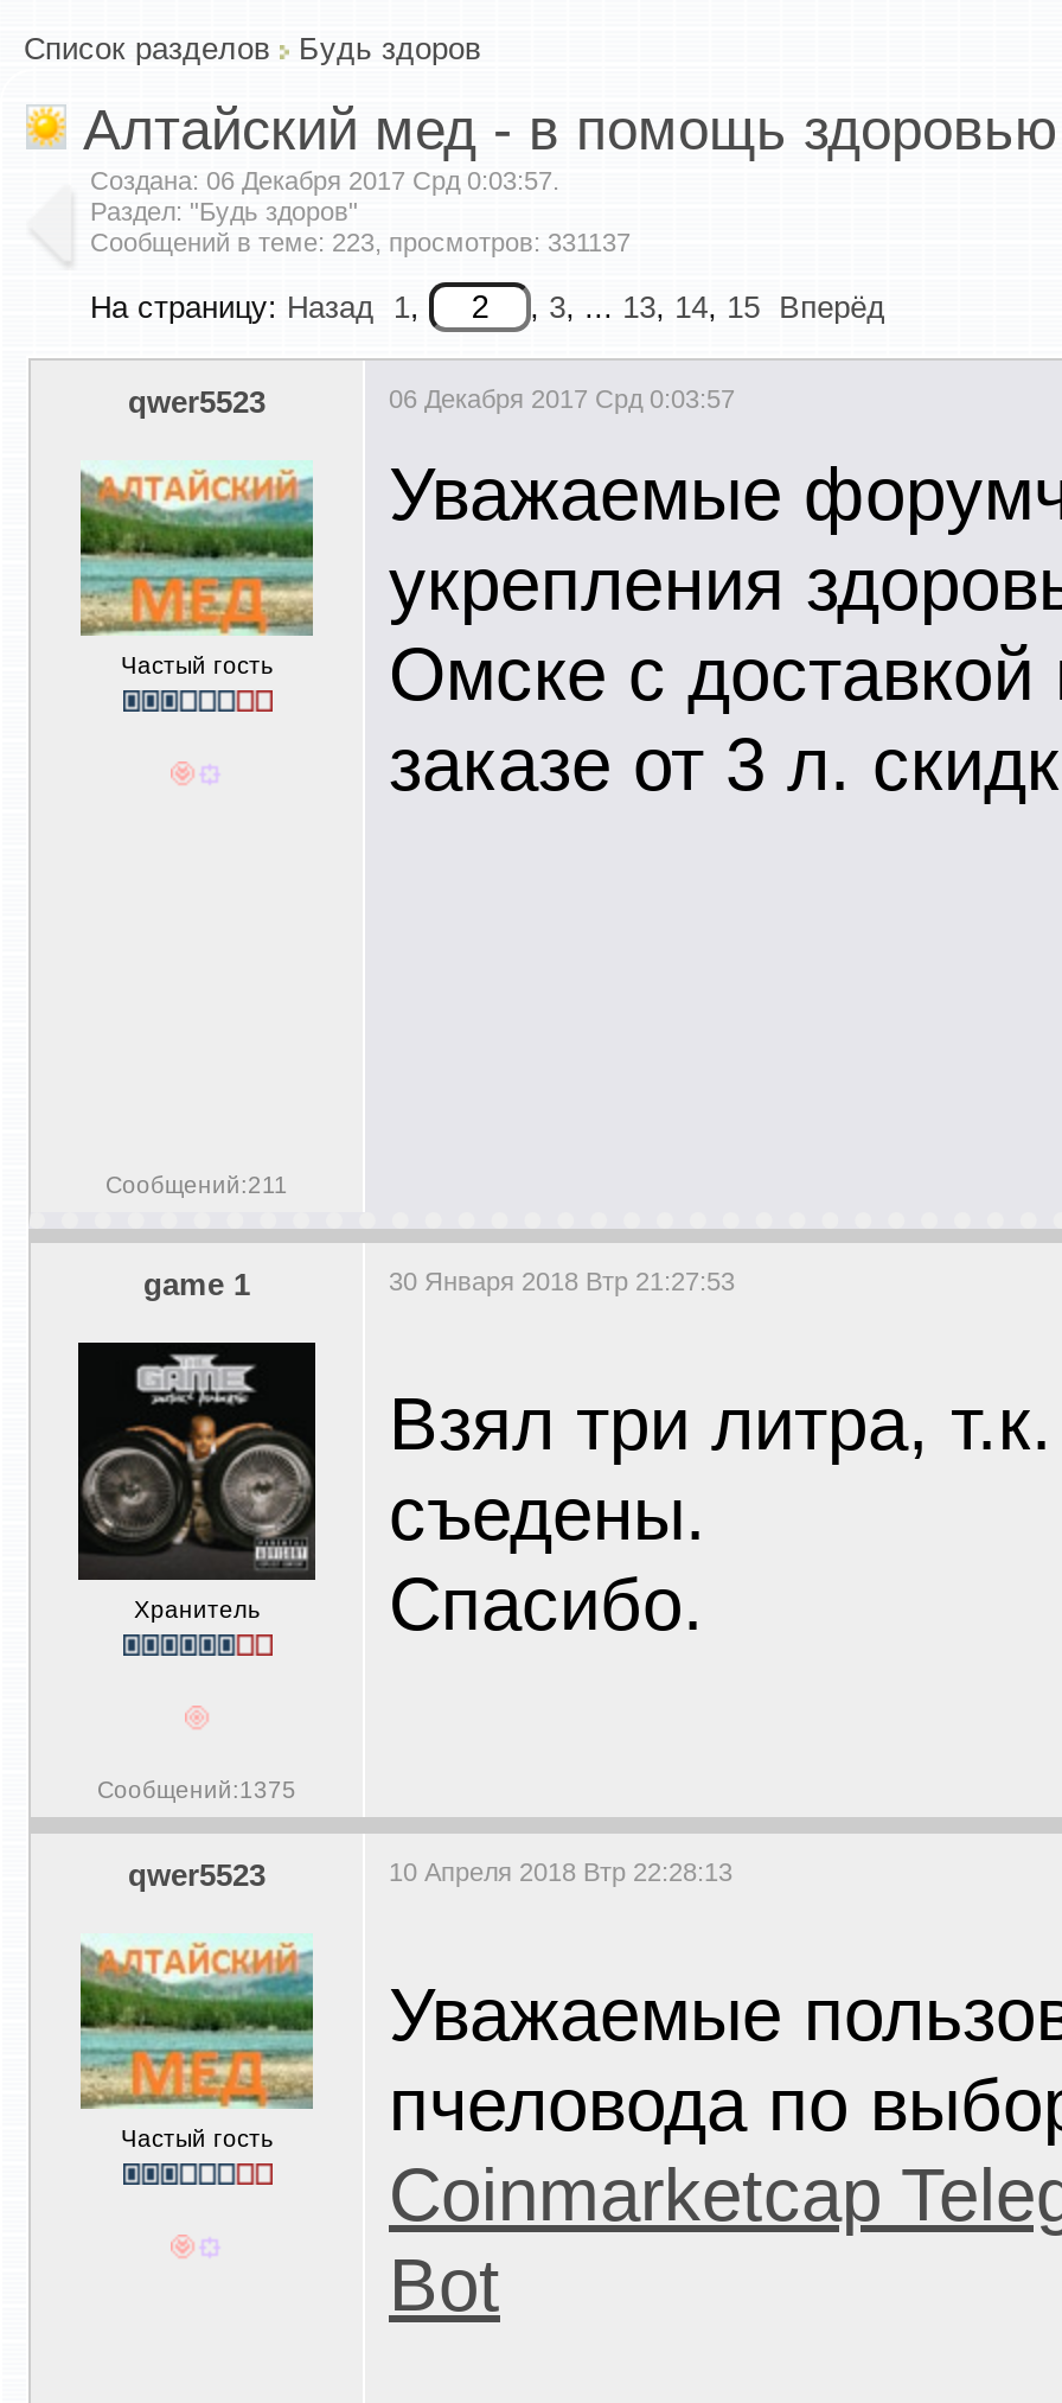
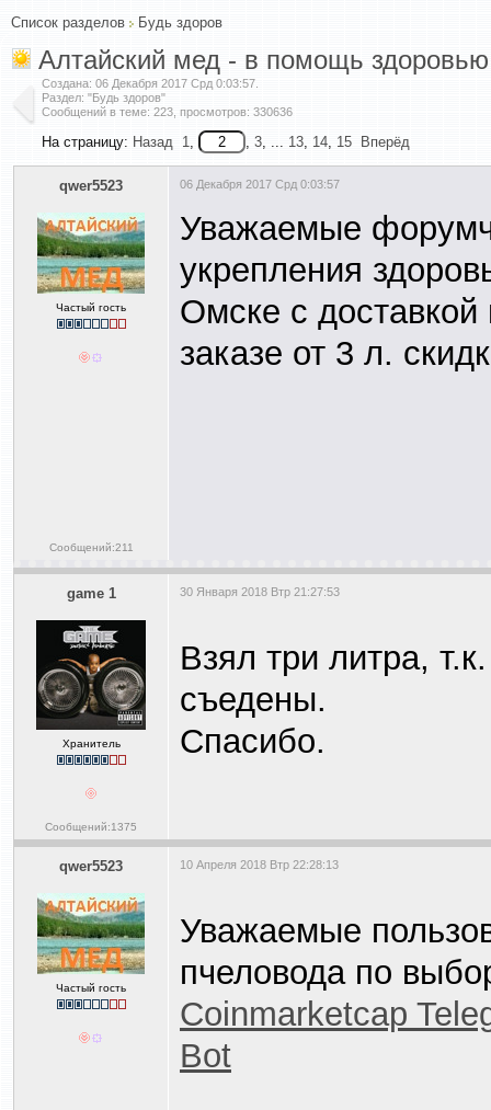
[90,228,631,256] Сообщений в теме: 223, просмотров: 331137 -> [42,105,293,118] Сообщений в теме: 223, просмотров: 330636

